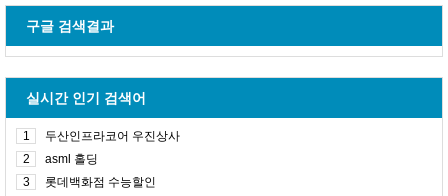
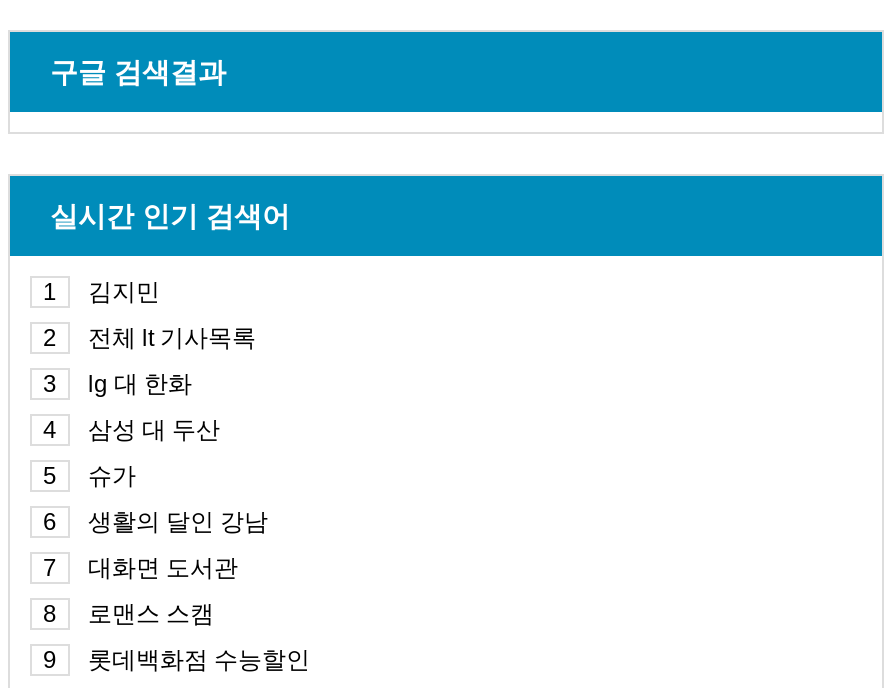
[45,129,180,143] 두산인프라코어 우진상사 -> [88,278,160,306] 김지민
[45,152,98,166] asml 홀딩 -> [88,324,256,352] 전체 lt 기사목록
none -> [43,370,268,674] lg 대 한화 | 4 | 삼성 대 두산 | 5 | 슈가 | 6 | 생활의 달인 강남 | 7 | 대화면 도서관 | 8 | 로맨스 스캠 | 9

